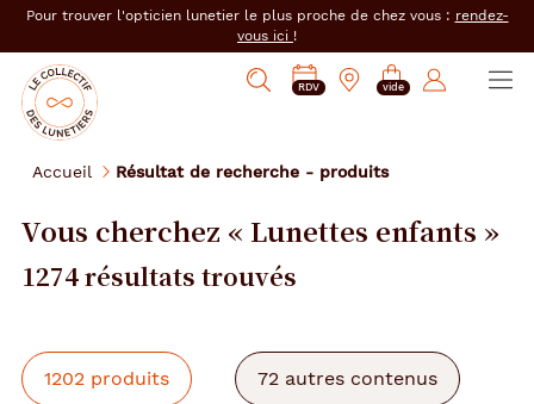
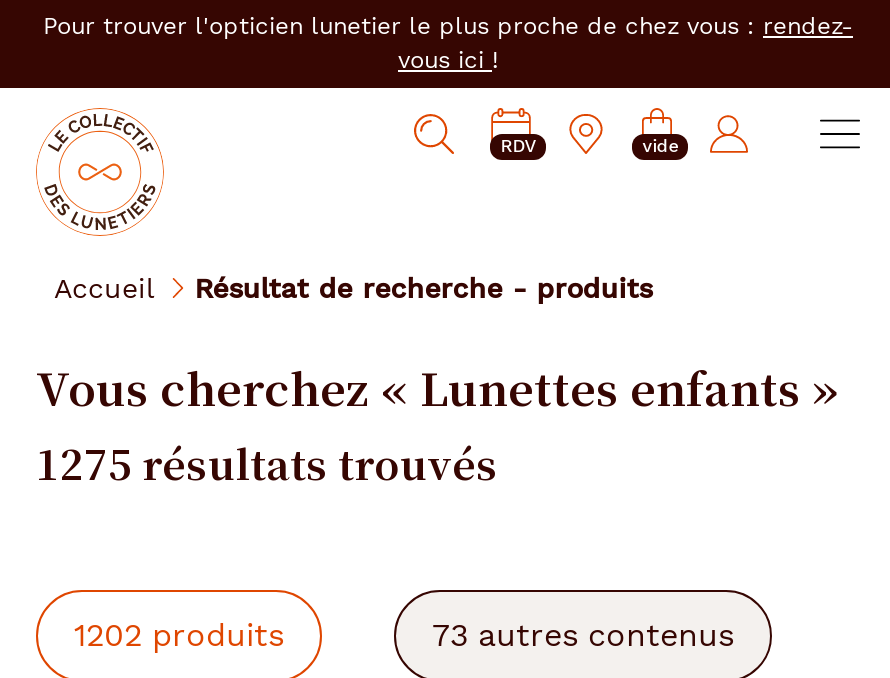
[21,260,297,293] 1274 résultats trouvés -> [36,436,498,492] 1275 résultats trouvés
[257,367,437,390] 72 autres contenus -> [432,616,734,654] 73 autres contenus

